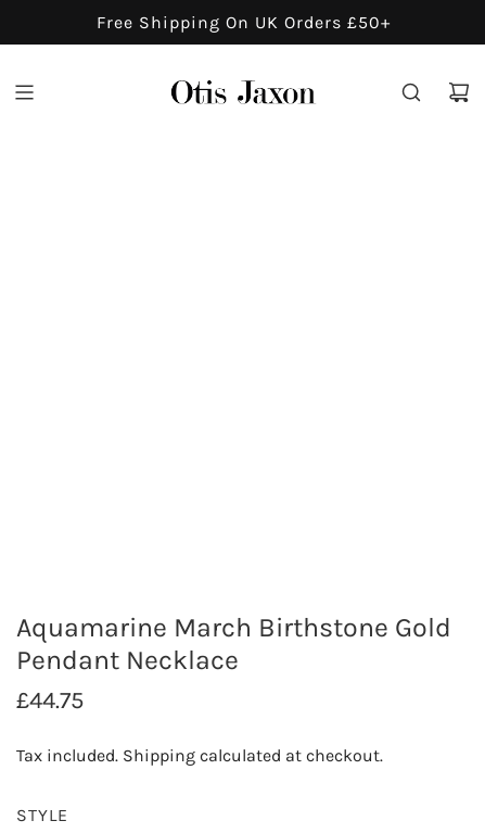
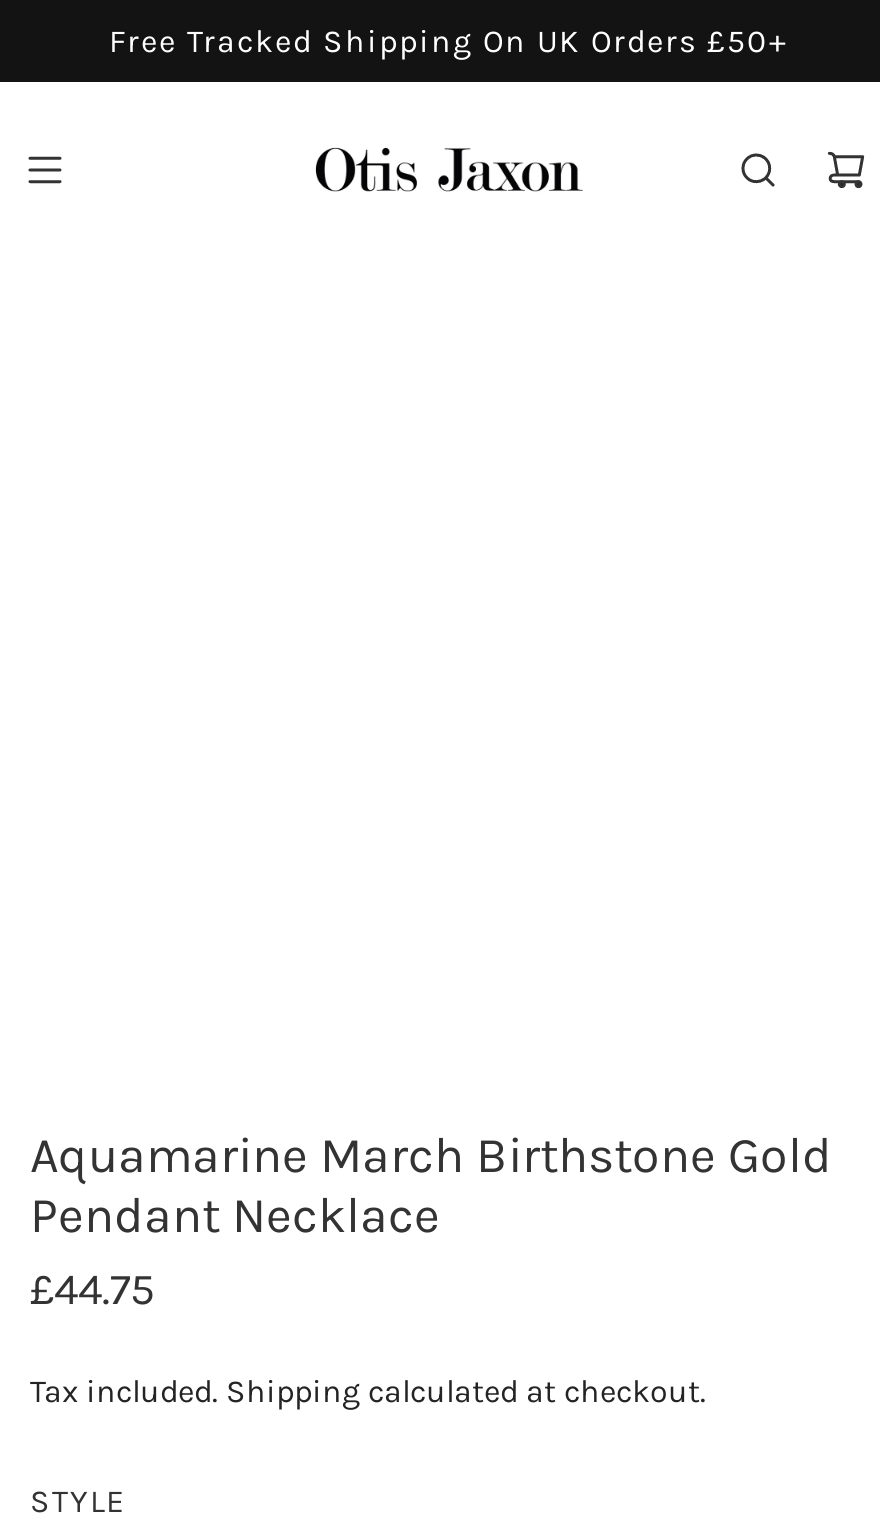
[96,12,390,33] Free Shipping On UK Orders £50+ -> [109,22,787,60] Free Tracked Shipping On UK Orders £50+

